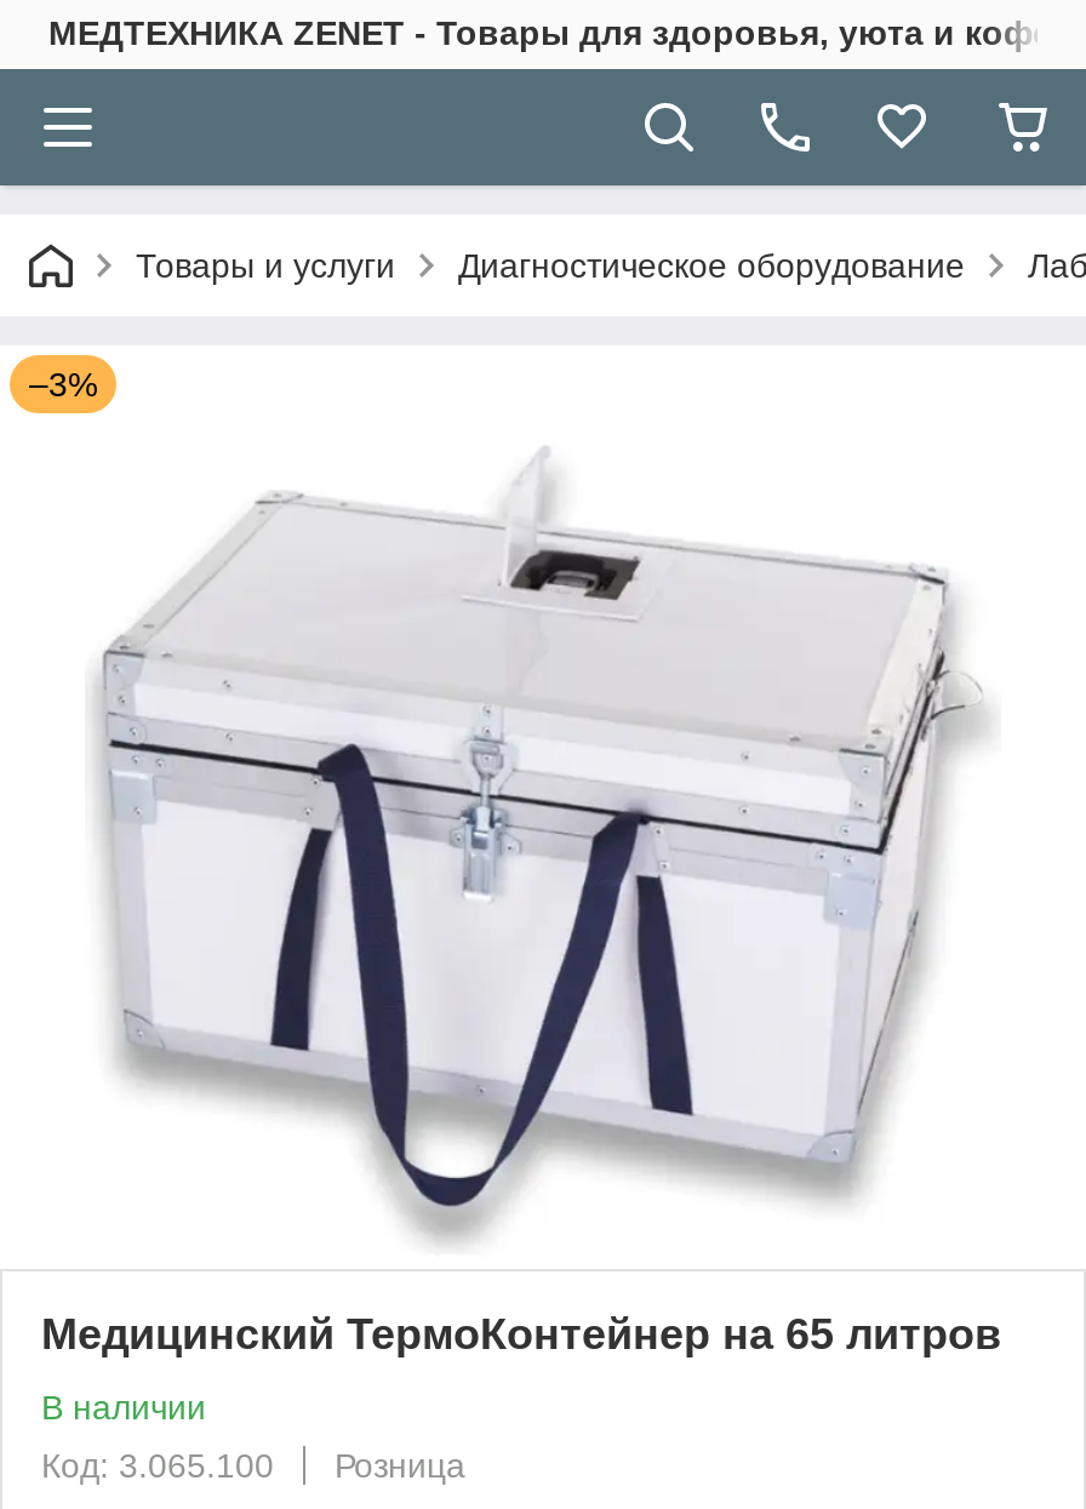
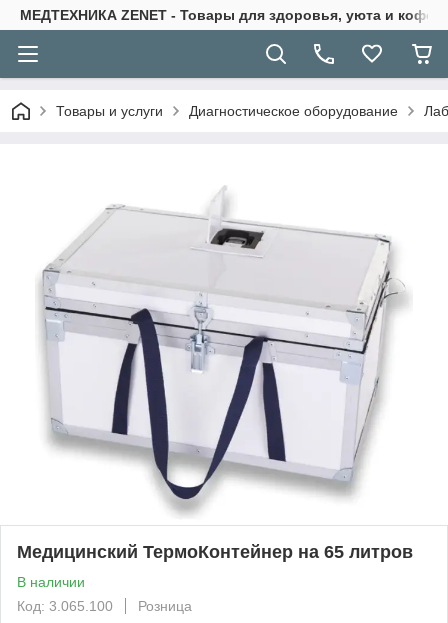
[29,365,97,404] –3% -> none

